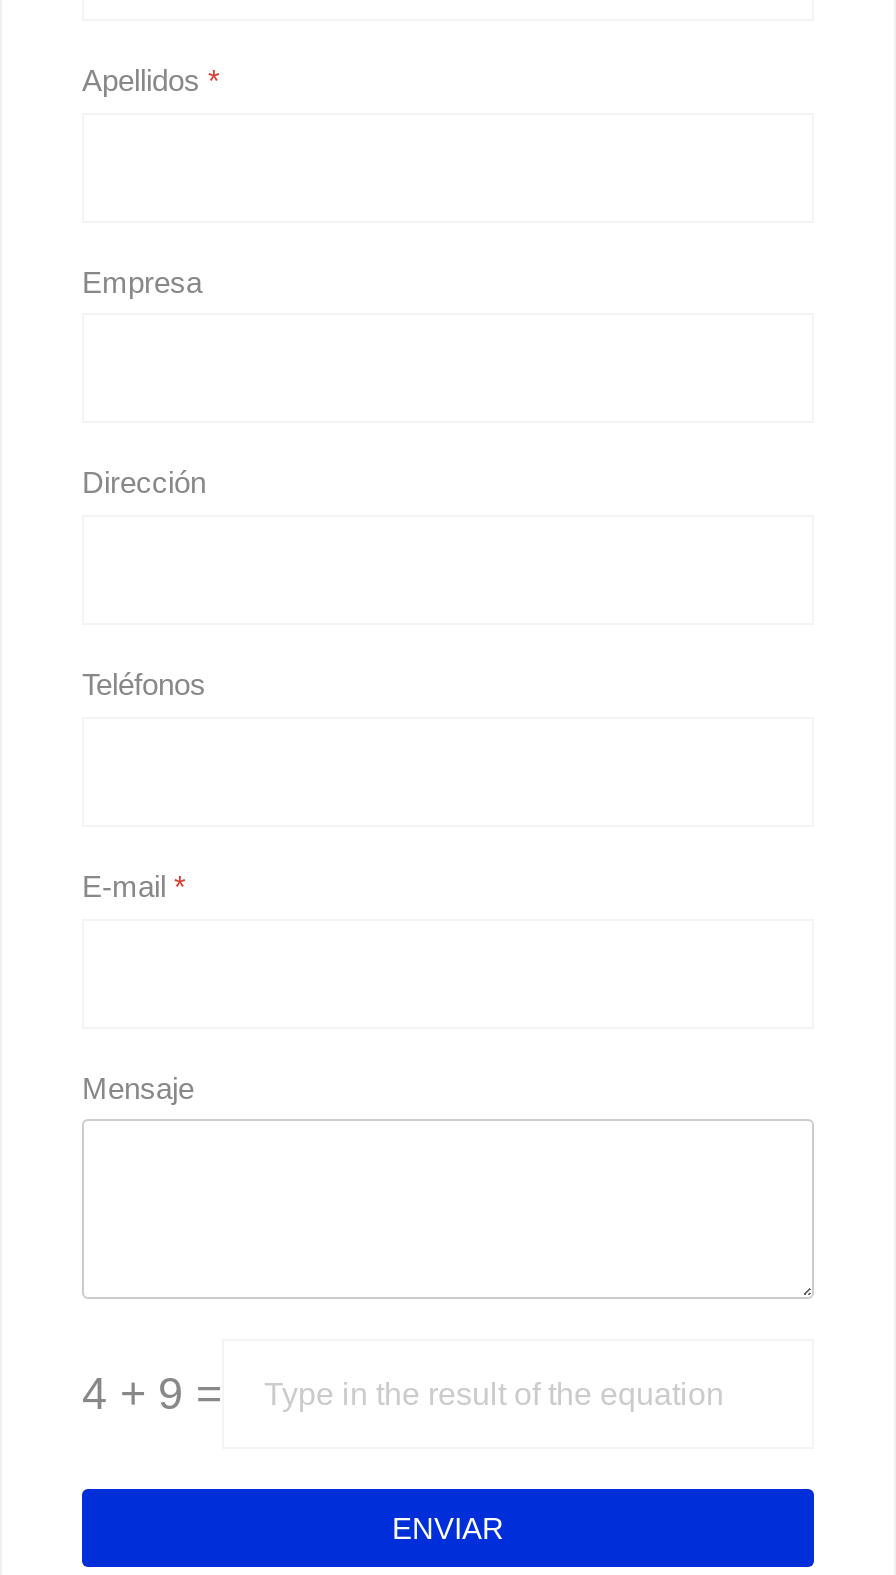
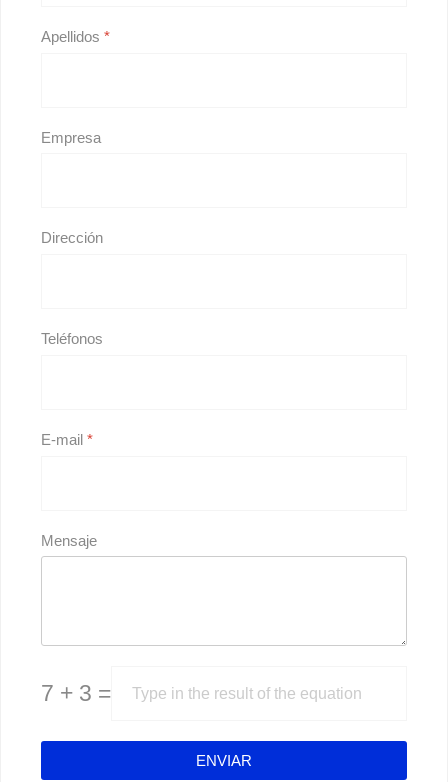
[82,1369,222,1419] 4 + 9 = -> [41,681,111,706] 7 + 3 =

